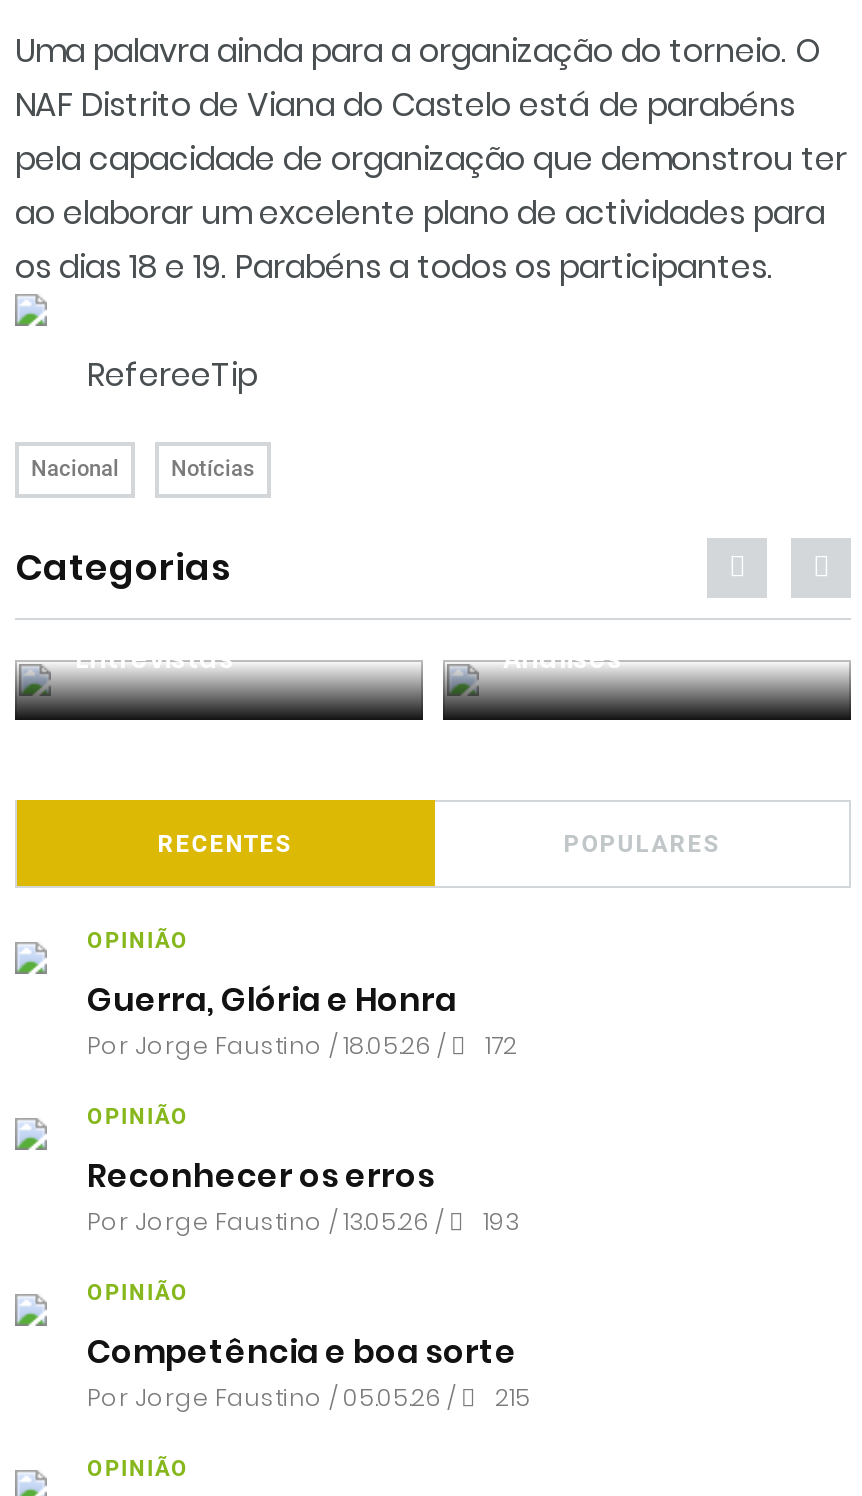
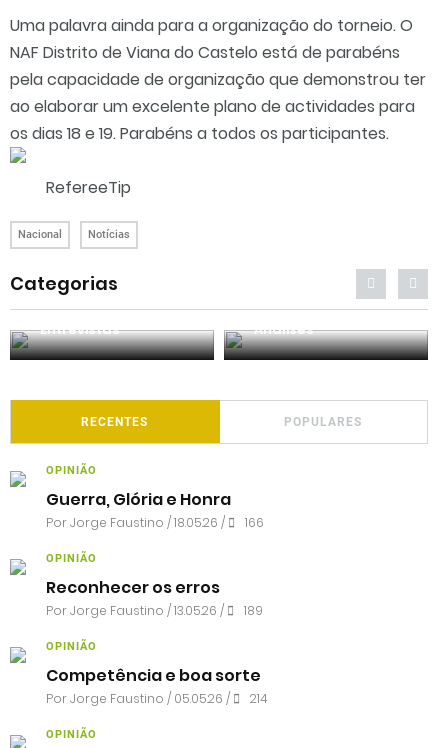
[87,1028,517,1062] Por Jorge Faustino / 18.05.26 / 172 -> [46,514,264,531] Por Jorge Faustino / 18.05.26 / 166
[87,1204,519,1238] Por Jorge Faustino / 13.05.26 / 193 -> [46,602,263,619] Por Jorge Faustino / 13.05.26 / 189
[87,1380,531,1414] Por Jorge Faustino / 05.05.26 / 215 -> [46,690,268,707] Por Jorge Faustino / 05.05.26 / 214

